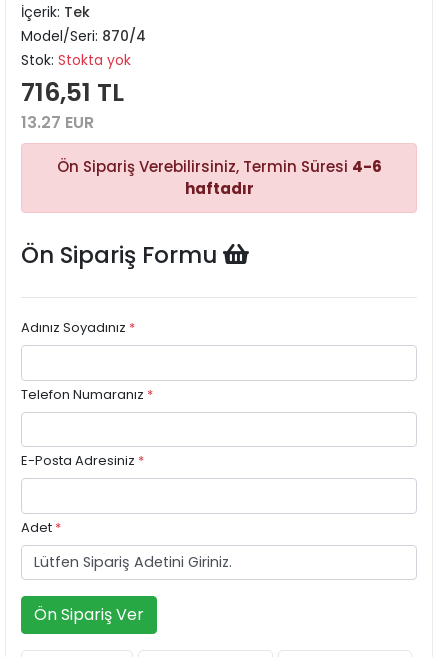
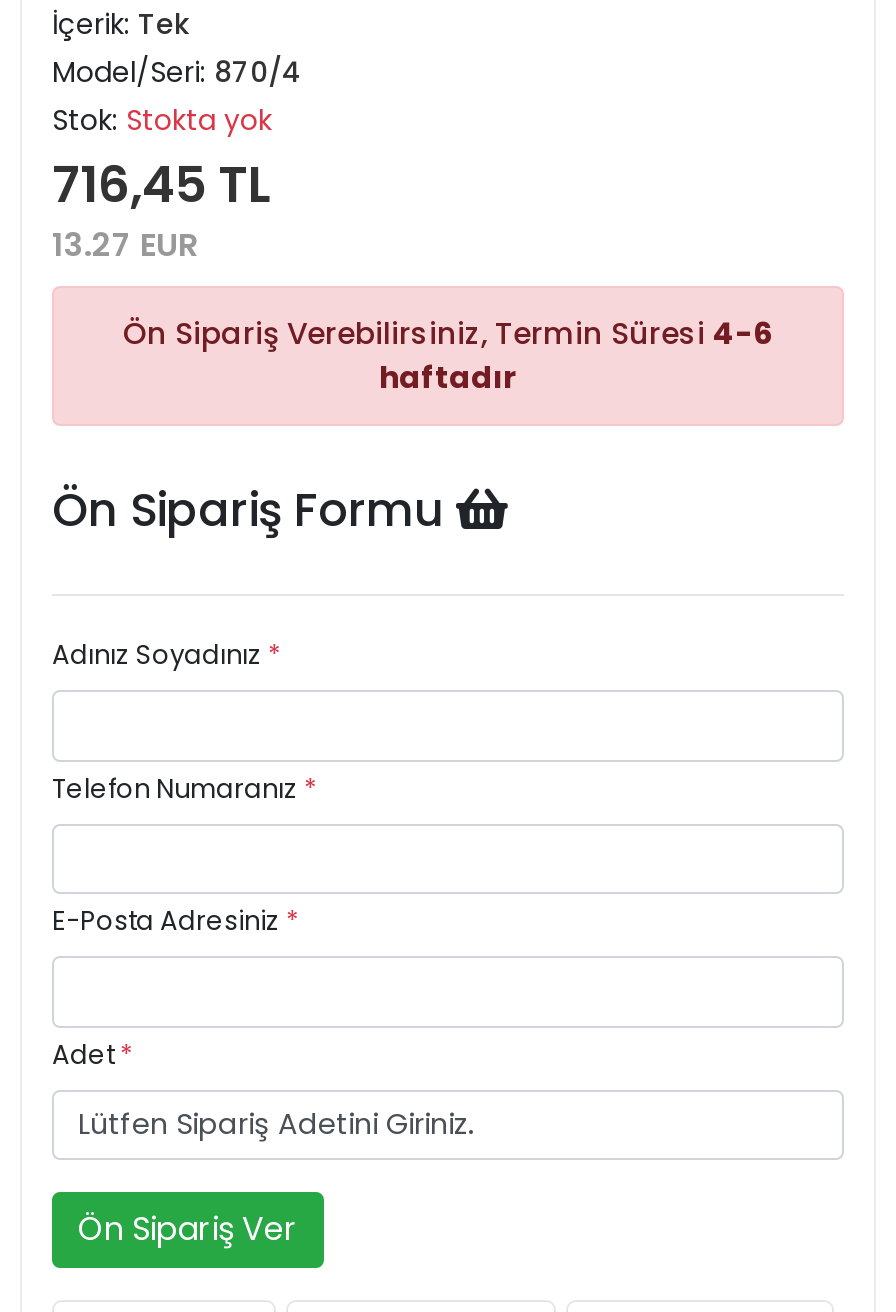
[21,75,124,110] 716,51 TL -> [52,150,272,220] 716,45 TL

